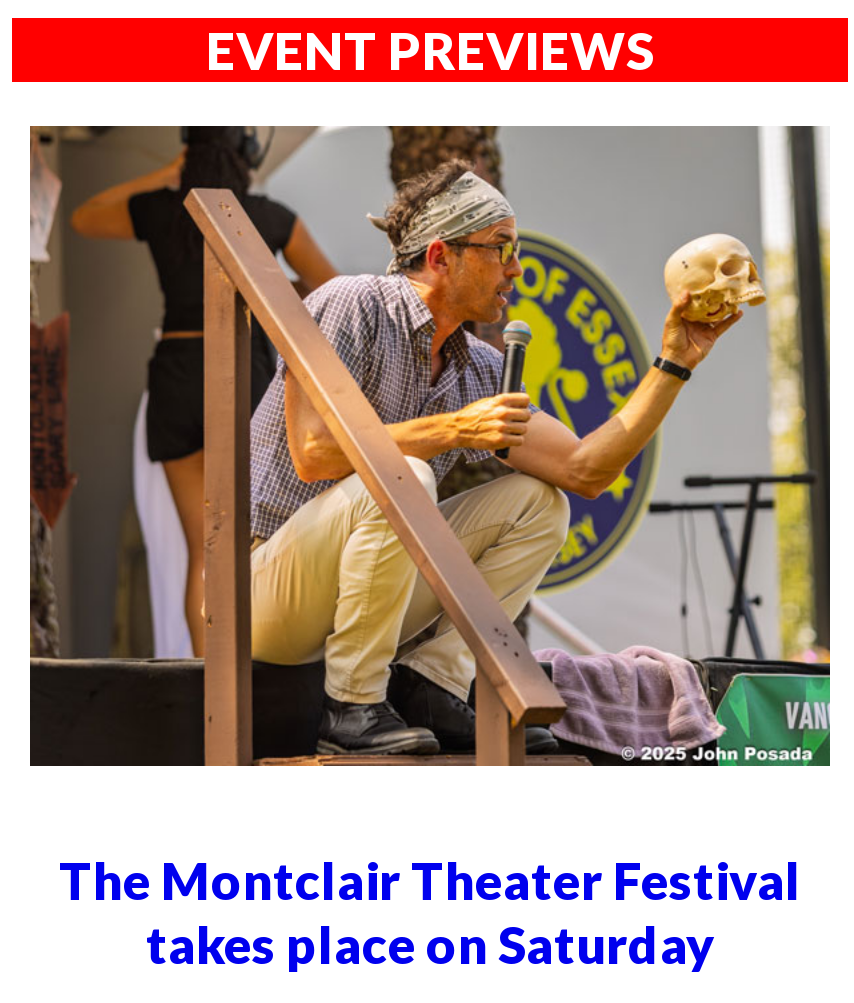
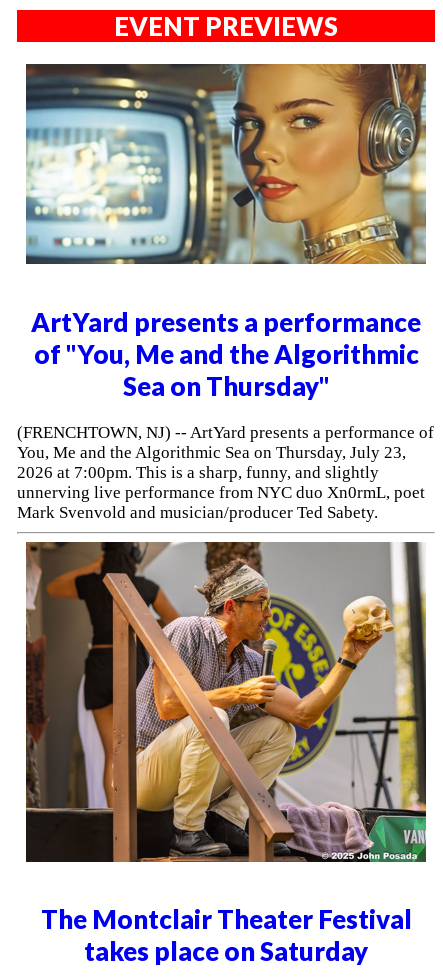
none -> [17,307,434,522] ArtYard presents a performance | of "You, Me and the Algorithmic | Sea on Thursday" | (FRENCHTOWN, NJ) -- ArtYard presents a performance of | You, Me and the Algorithmic Sea on Thursday, July 23, | 2026 at 7:00pm. This is a sharp, funny, and slightly | unnerving live performance from NYC duo Xn0rmL, poet | Mark Svenvold and musician/producer Ted Sabety.
none -> [25,63,427,265] [image]

